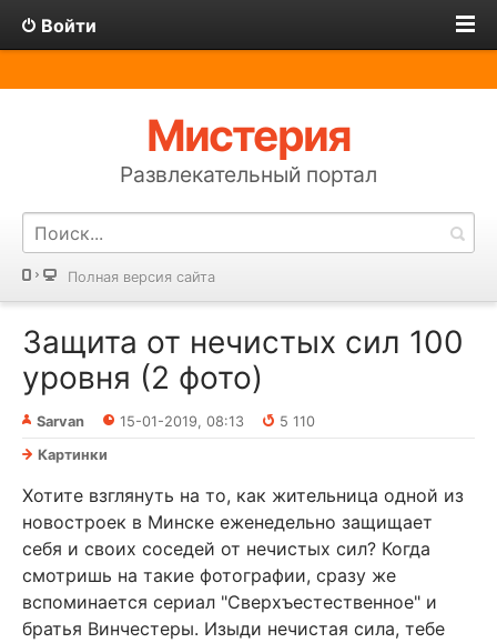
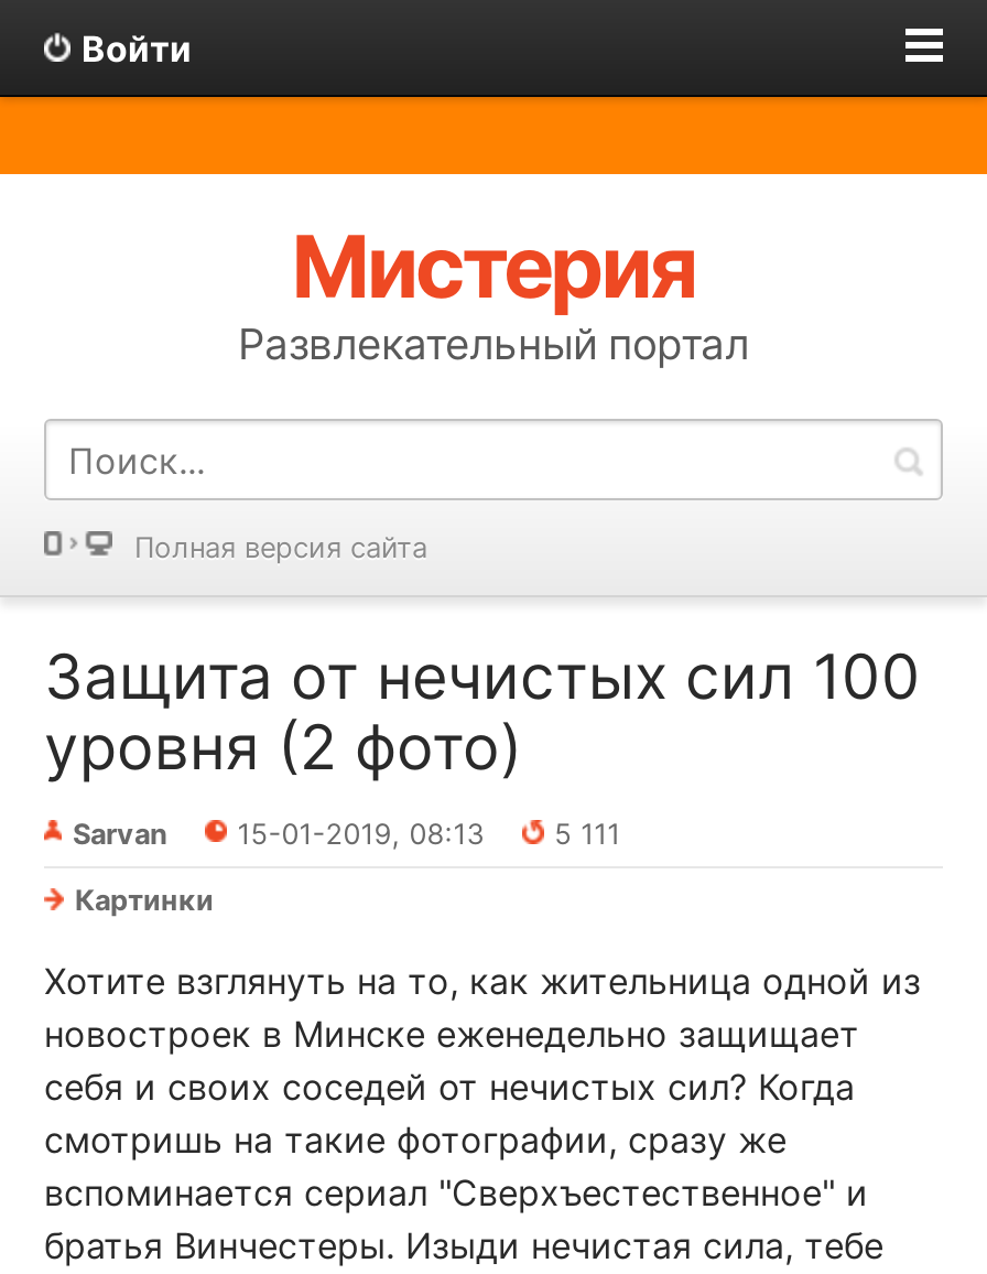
[279,413,315,430] 5 110 -> [554,818,620,851] 5 111

